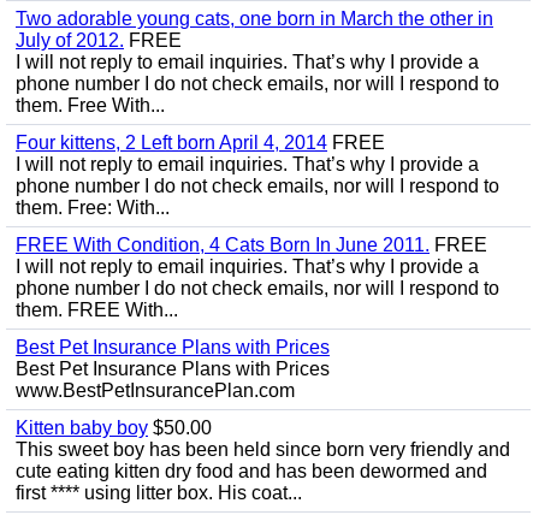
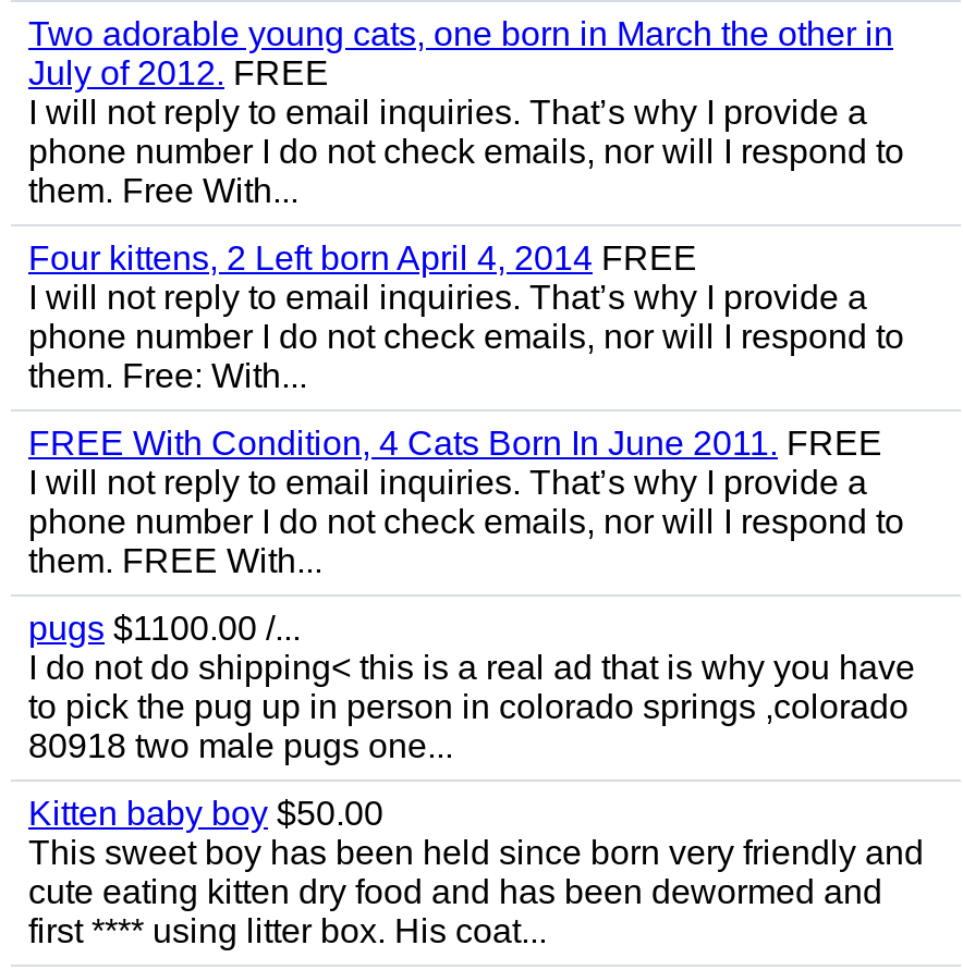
[16,337,330,401] Best Pet Insurance Plans with Prices | Best Pet Insurance Plans with Prices | www.BestPetInsurancePlan.com -> [28,610,915,764] pugs $1100.00 /... | I do not do shipping< this is a real ad that is why you have | to pick the pug up in person in colorado springs ,colorado | 80918 two male pugs one...

